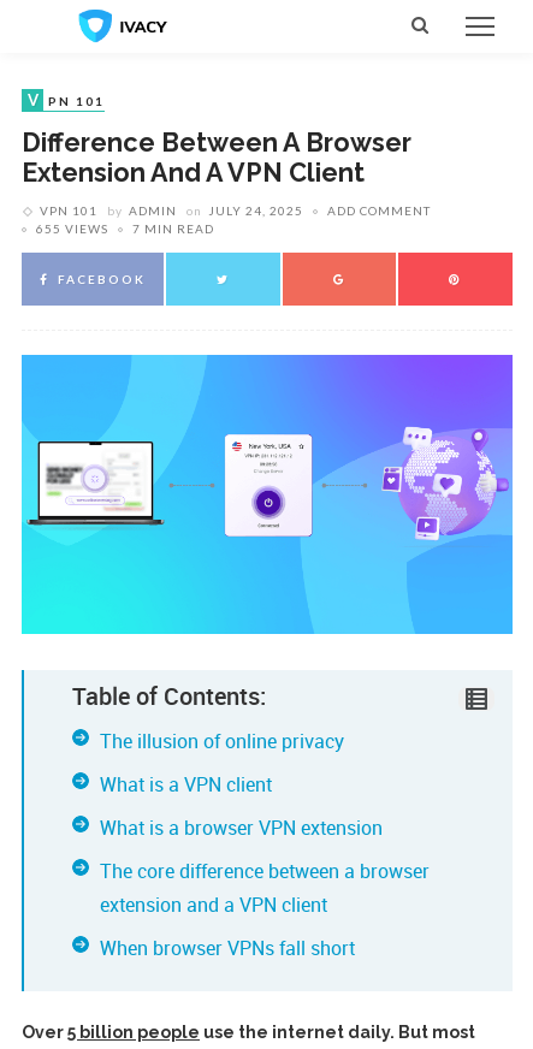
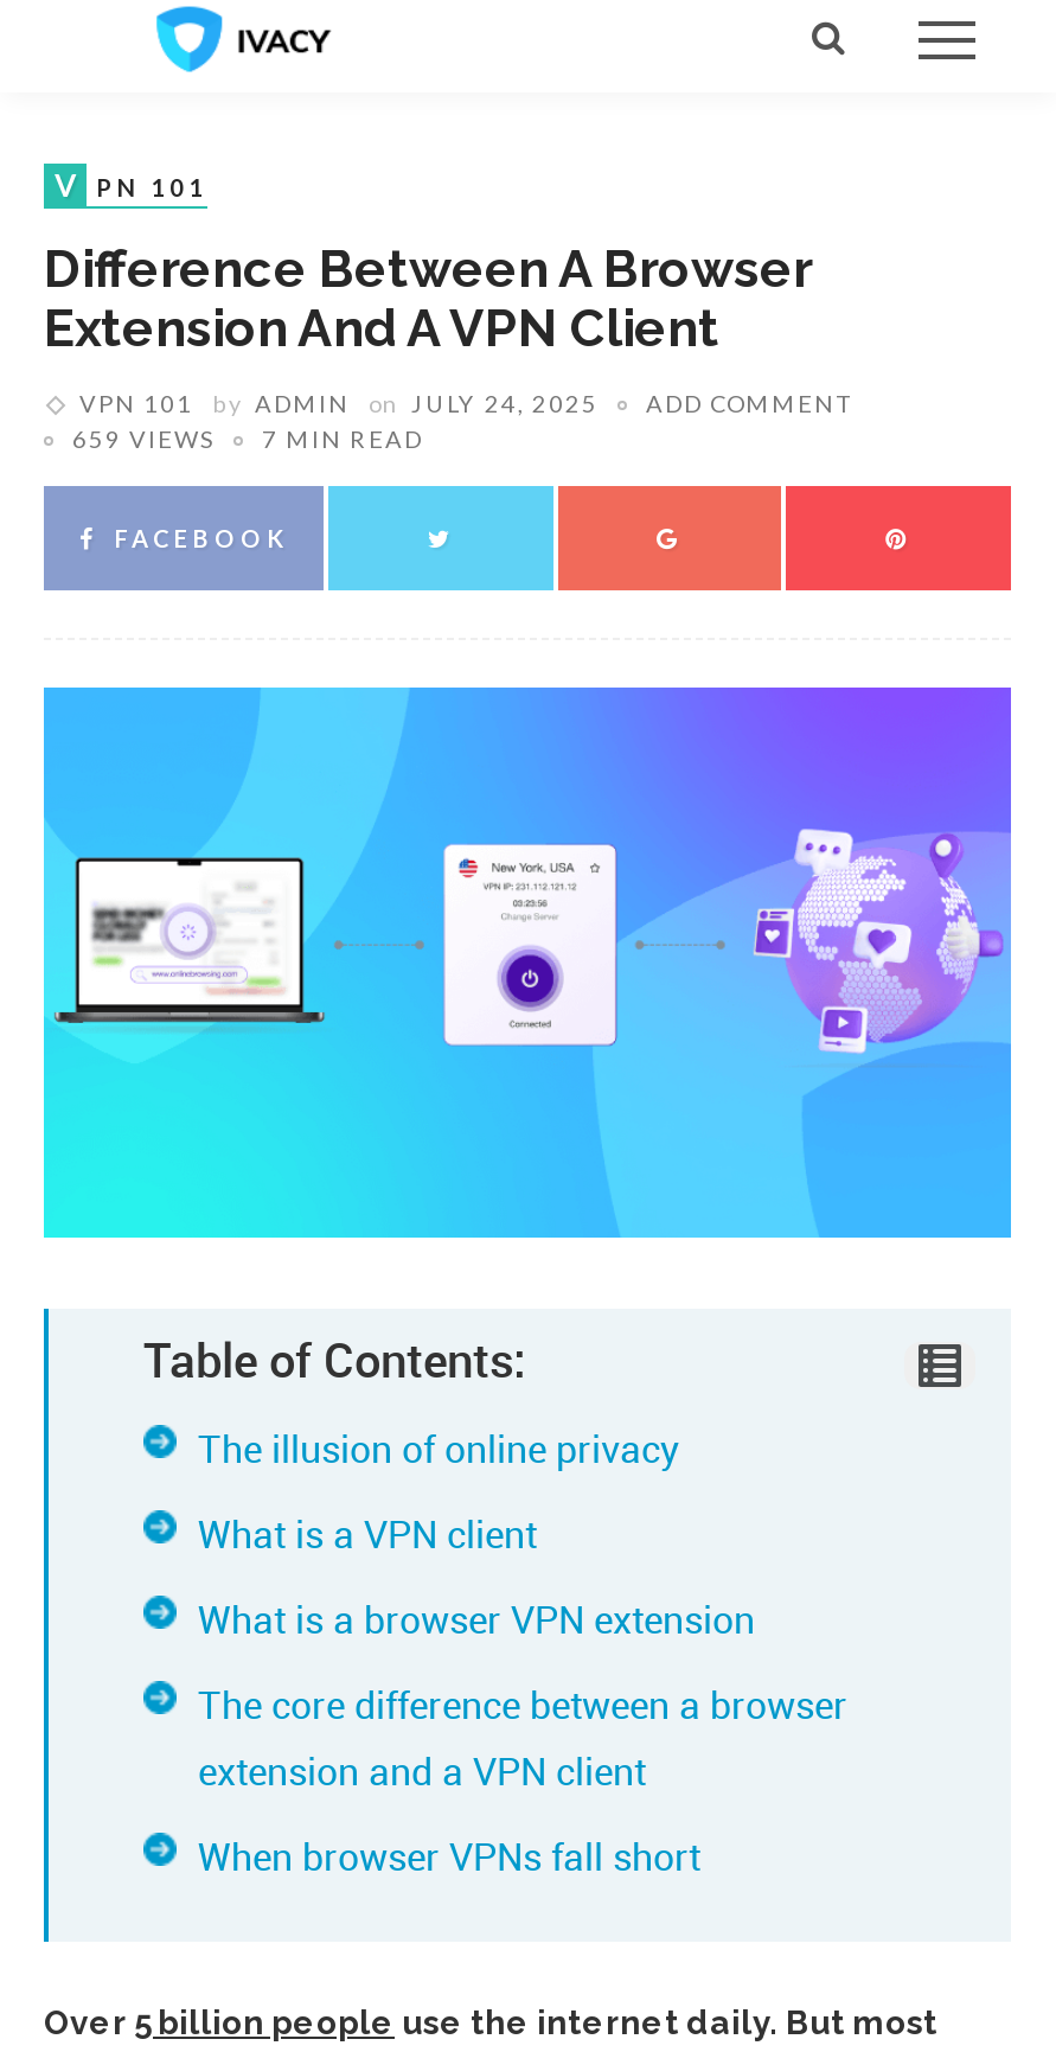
[36,221,214,236] 655 VIEWS 7 MIN READ -> [72,424,423,453] 659 VIEWS 7 MIN READ

